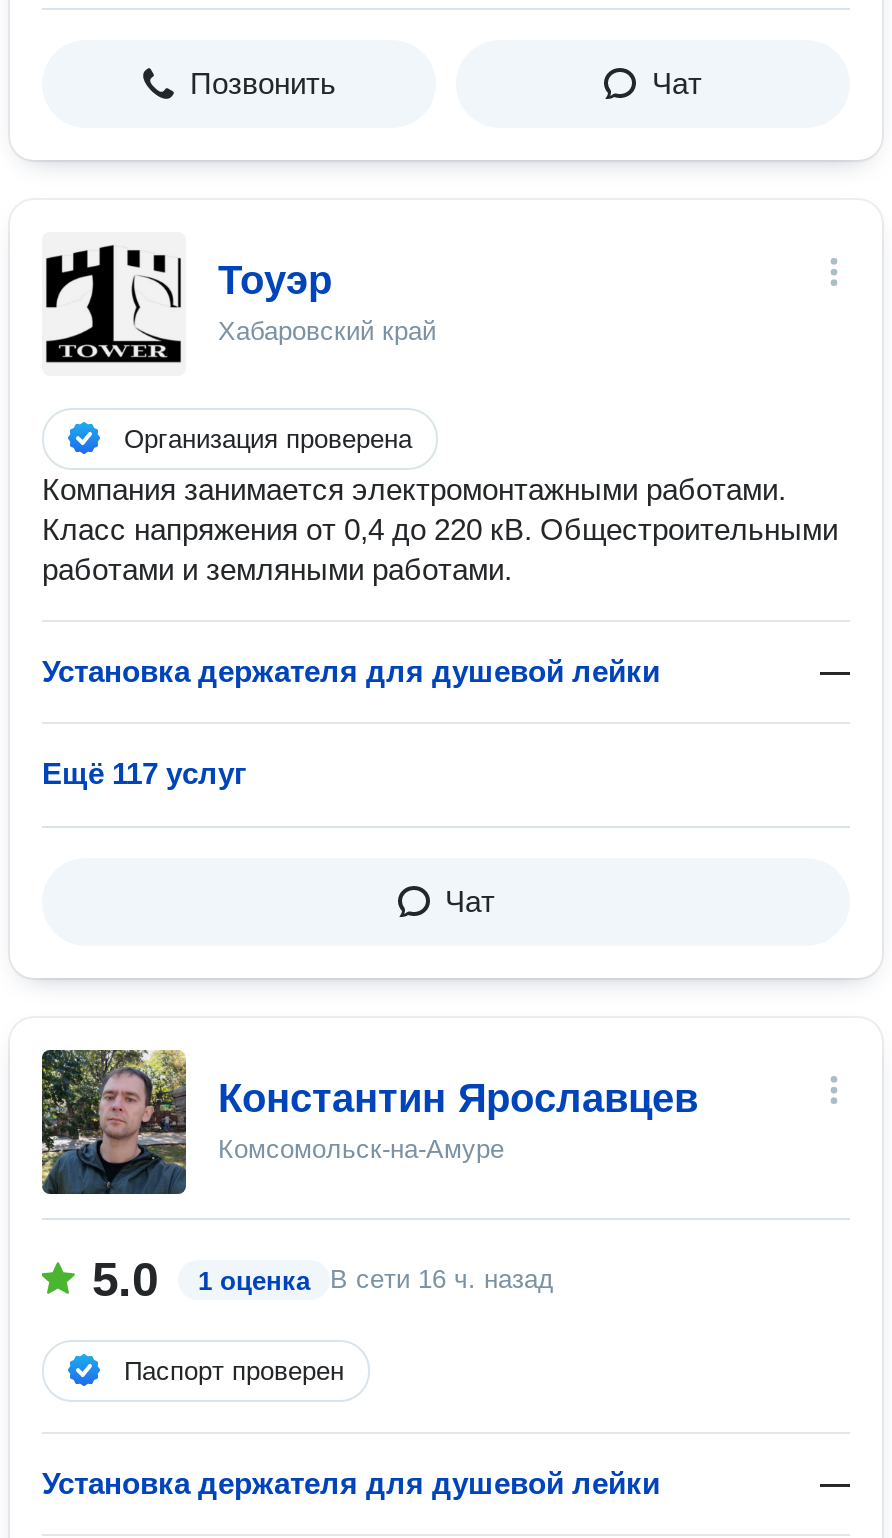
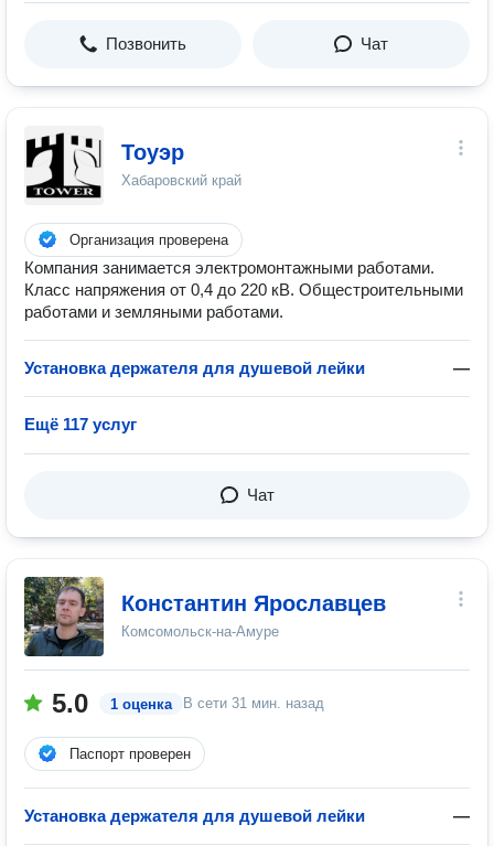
[330,1264,554,1294] В сети 16 ч. назад -> [183,695,324,711] В сети 31 мин. назад

